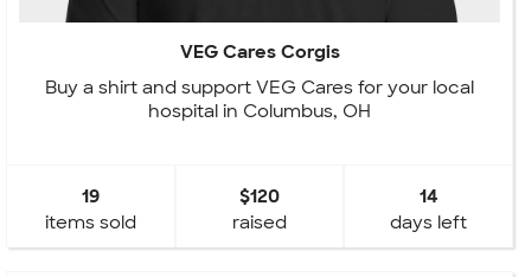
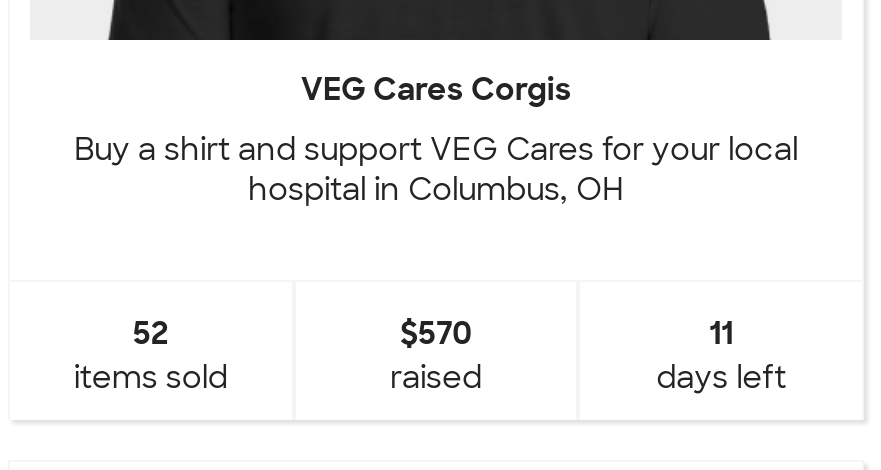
[82,185,99,209] 19 -> [133,313,169,353] 52
[239,185,280,209] $120 -> [400,313,472,353] $570
[419,185,438,209] 14 -> [709,313,733,353] 11

